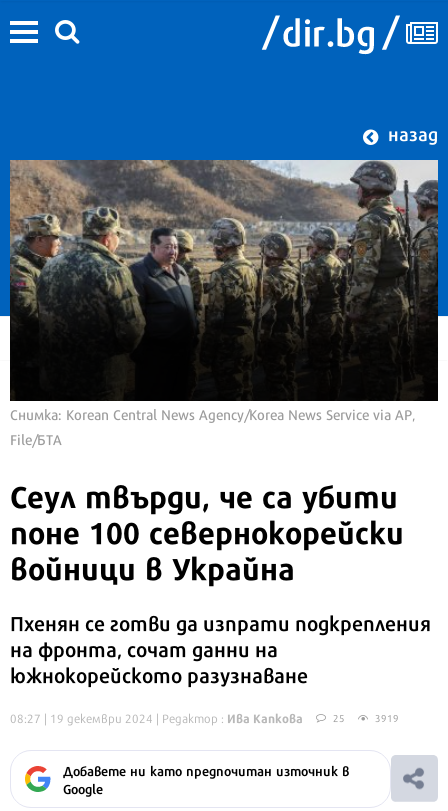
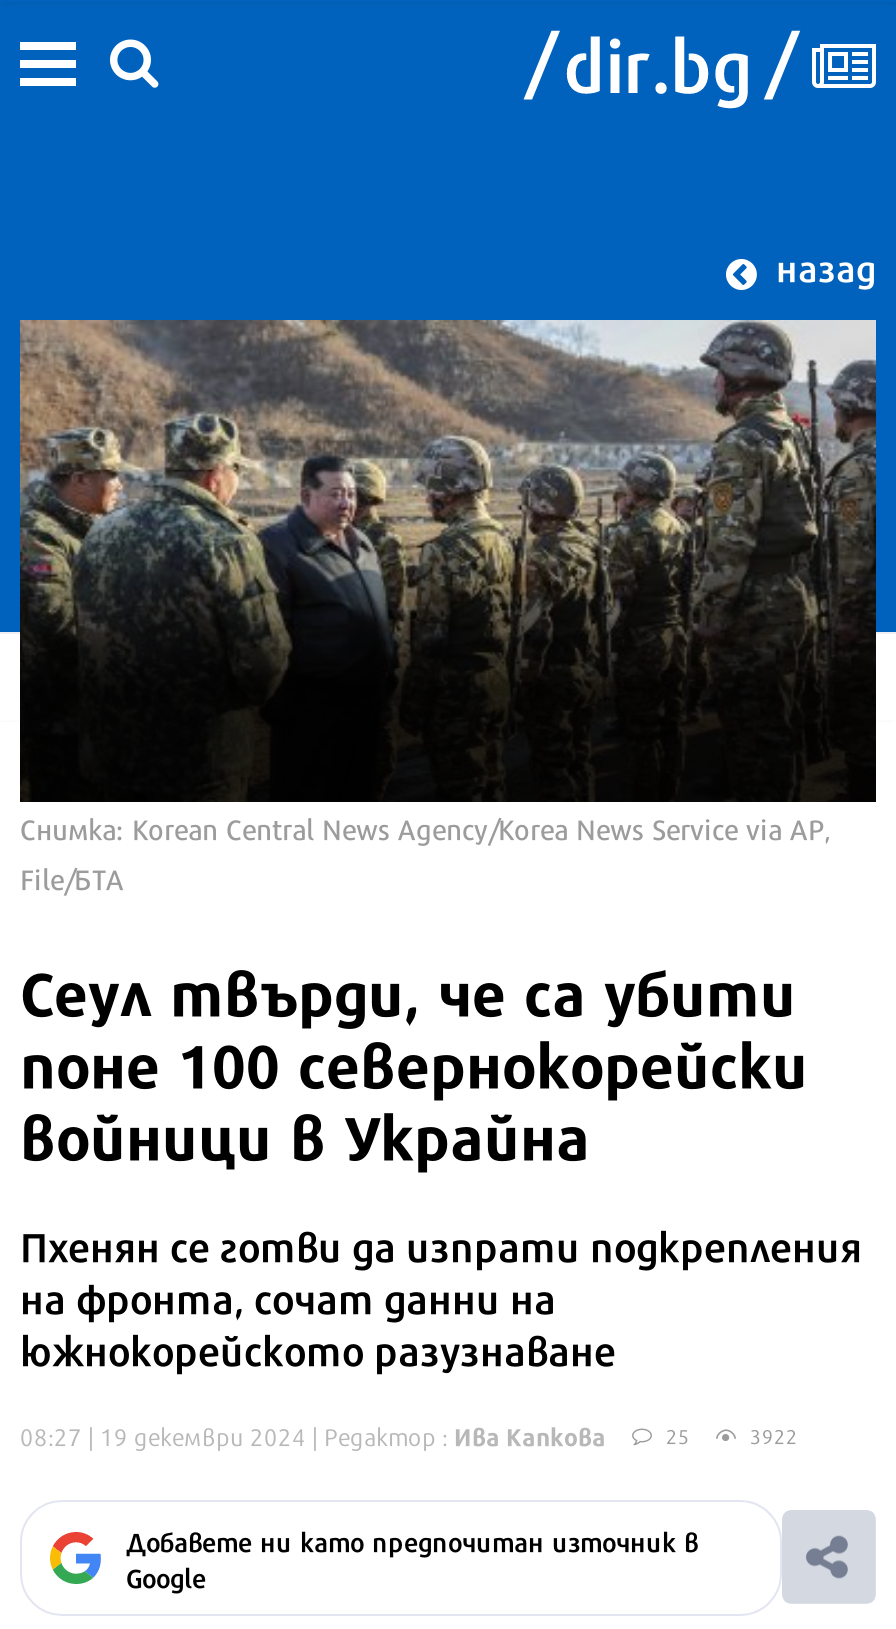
[375,709,399,724] 3919 -> [750,1419,798,1449] 3922

